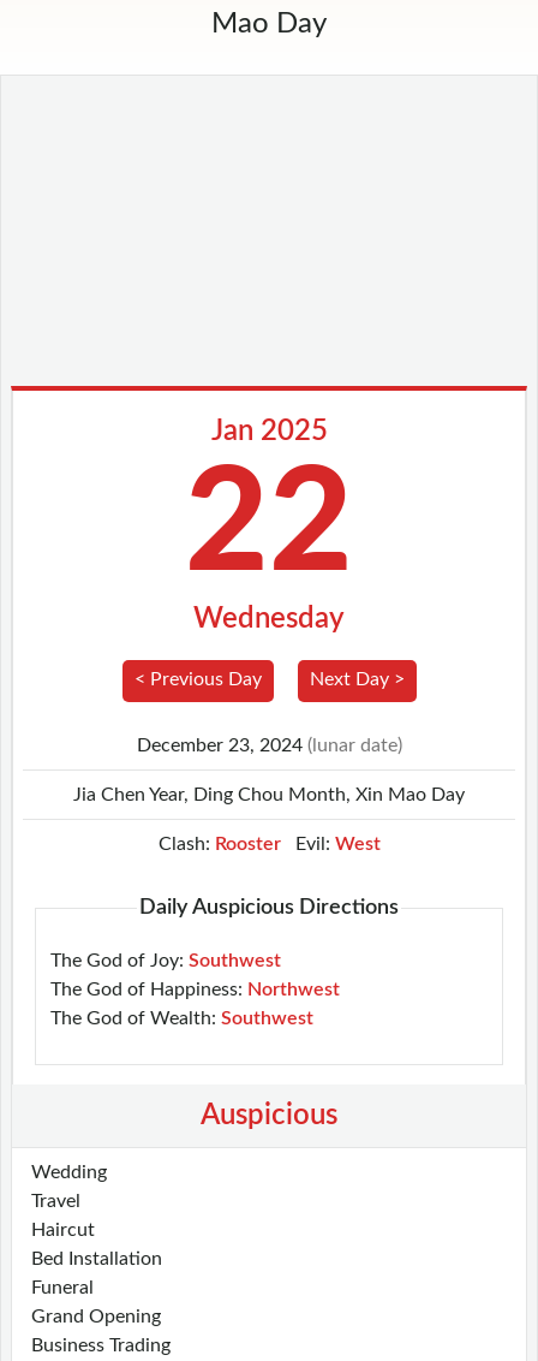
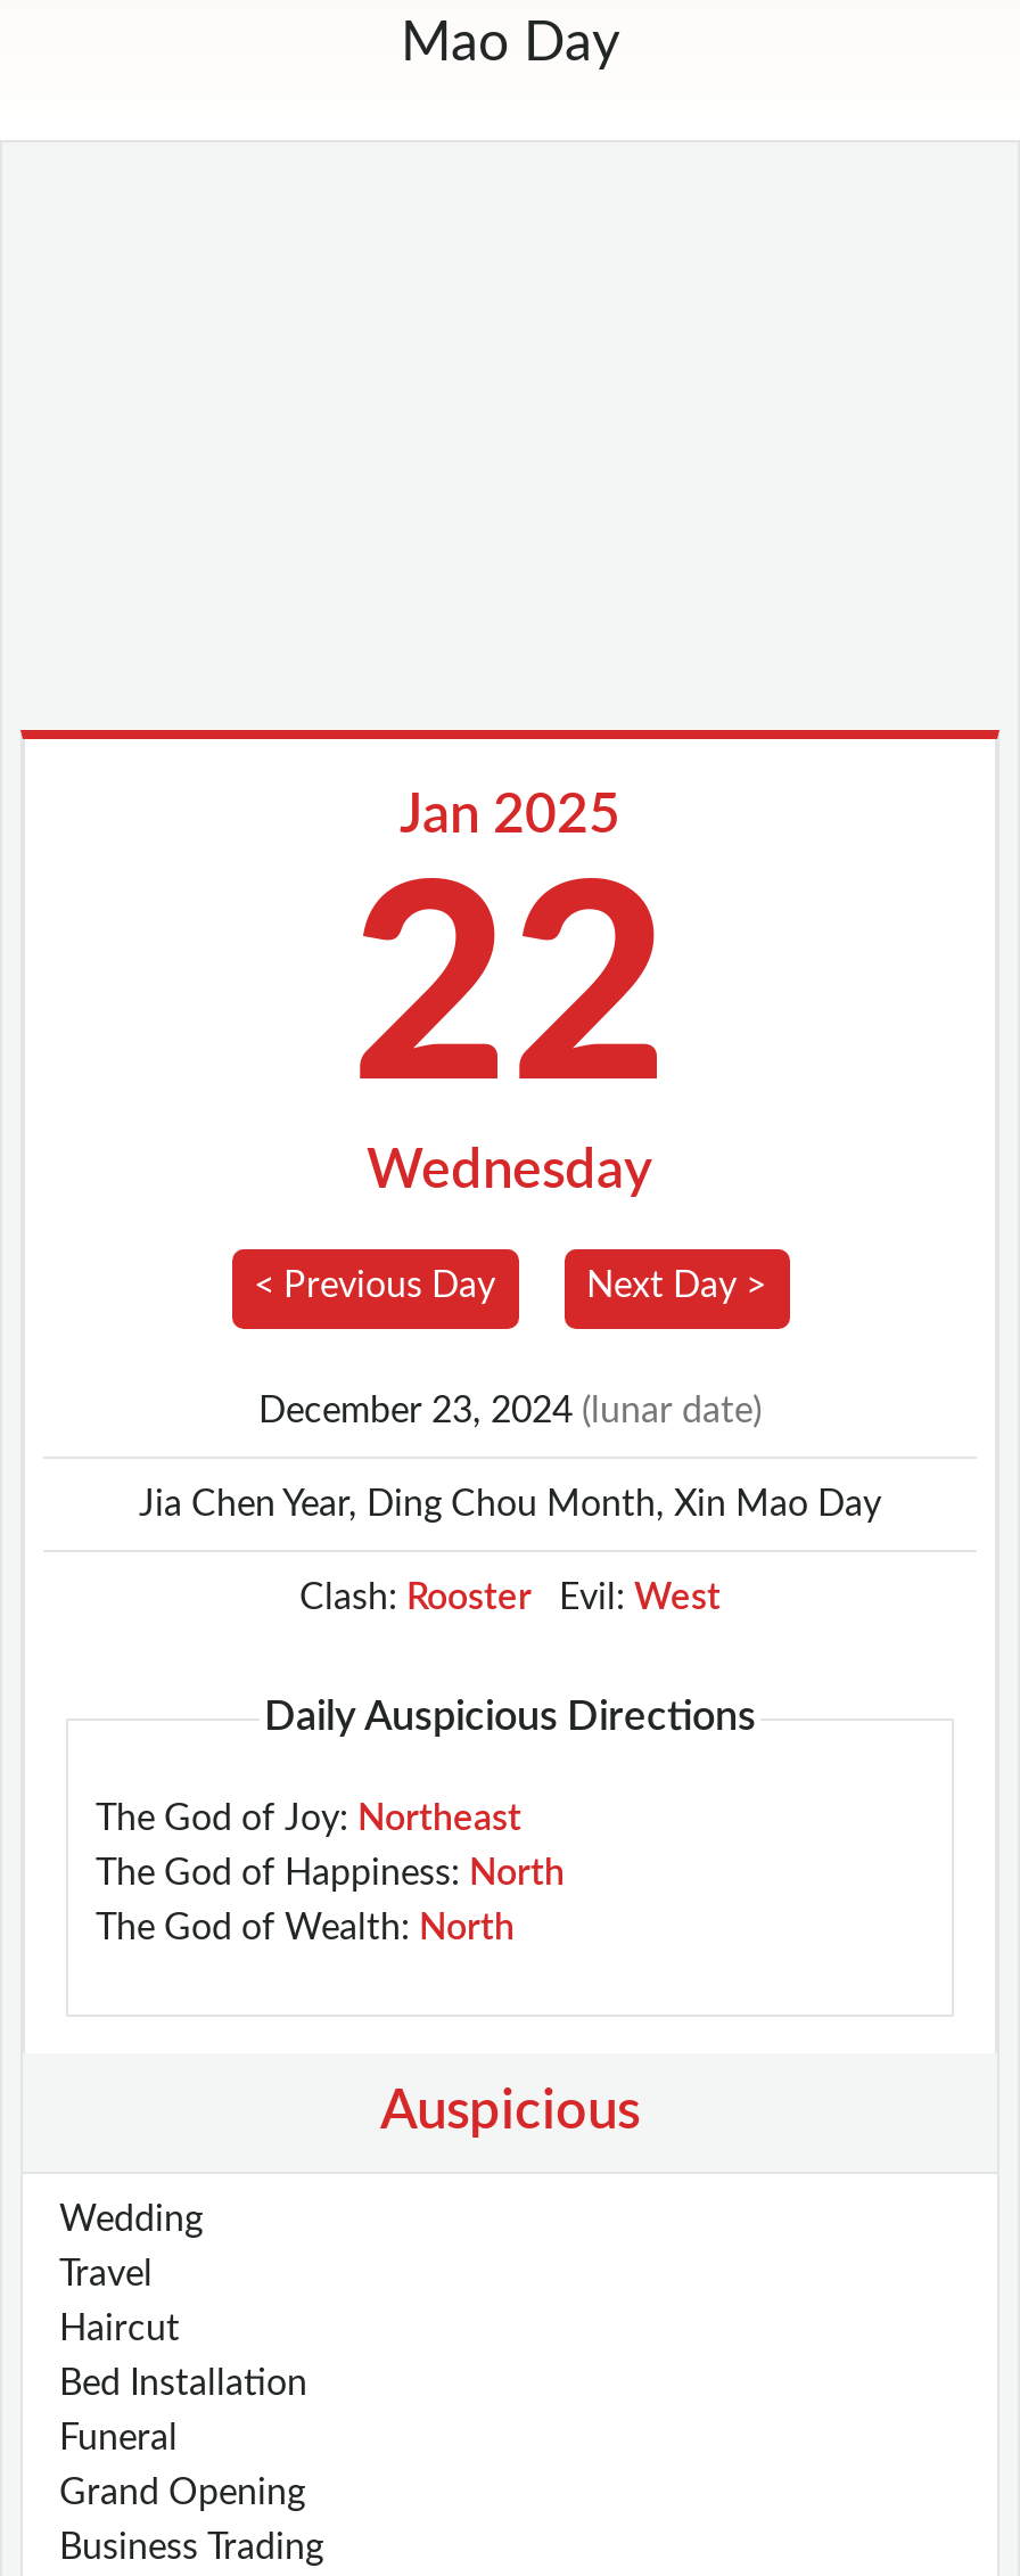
[50,951,281,970] The God of Joy: Southwest -> [96,1800,521,1836] The God of Joy: Northeast
[50,979,340,999] The God of Happiness: Northwest -> [96,1854,565,1891] The God of Happiness: North
[50,1008,313,1027] The God of Wealth: Southwest -> [96,1909,515,1945] The God of Wealth: North

